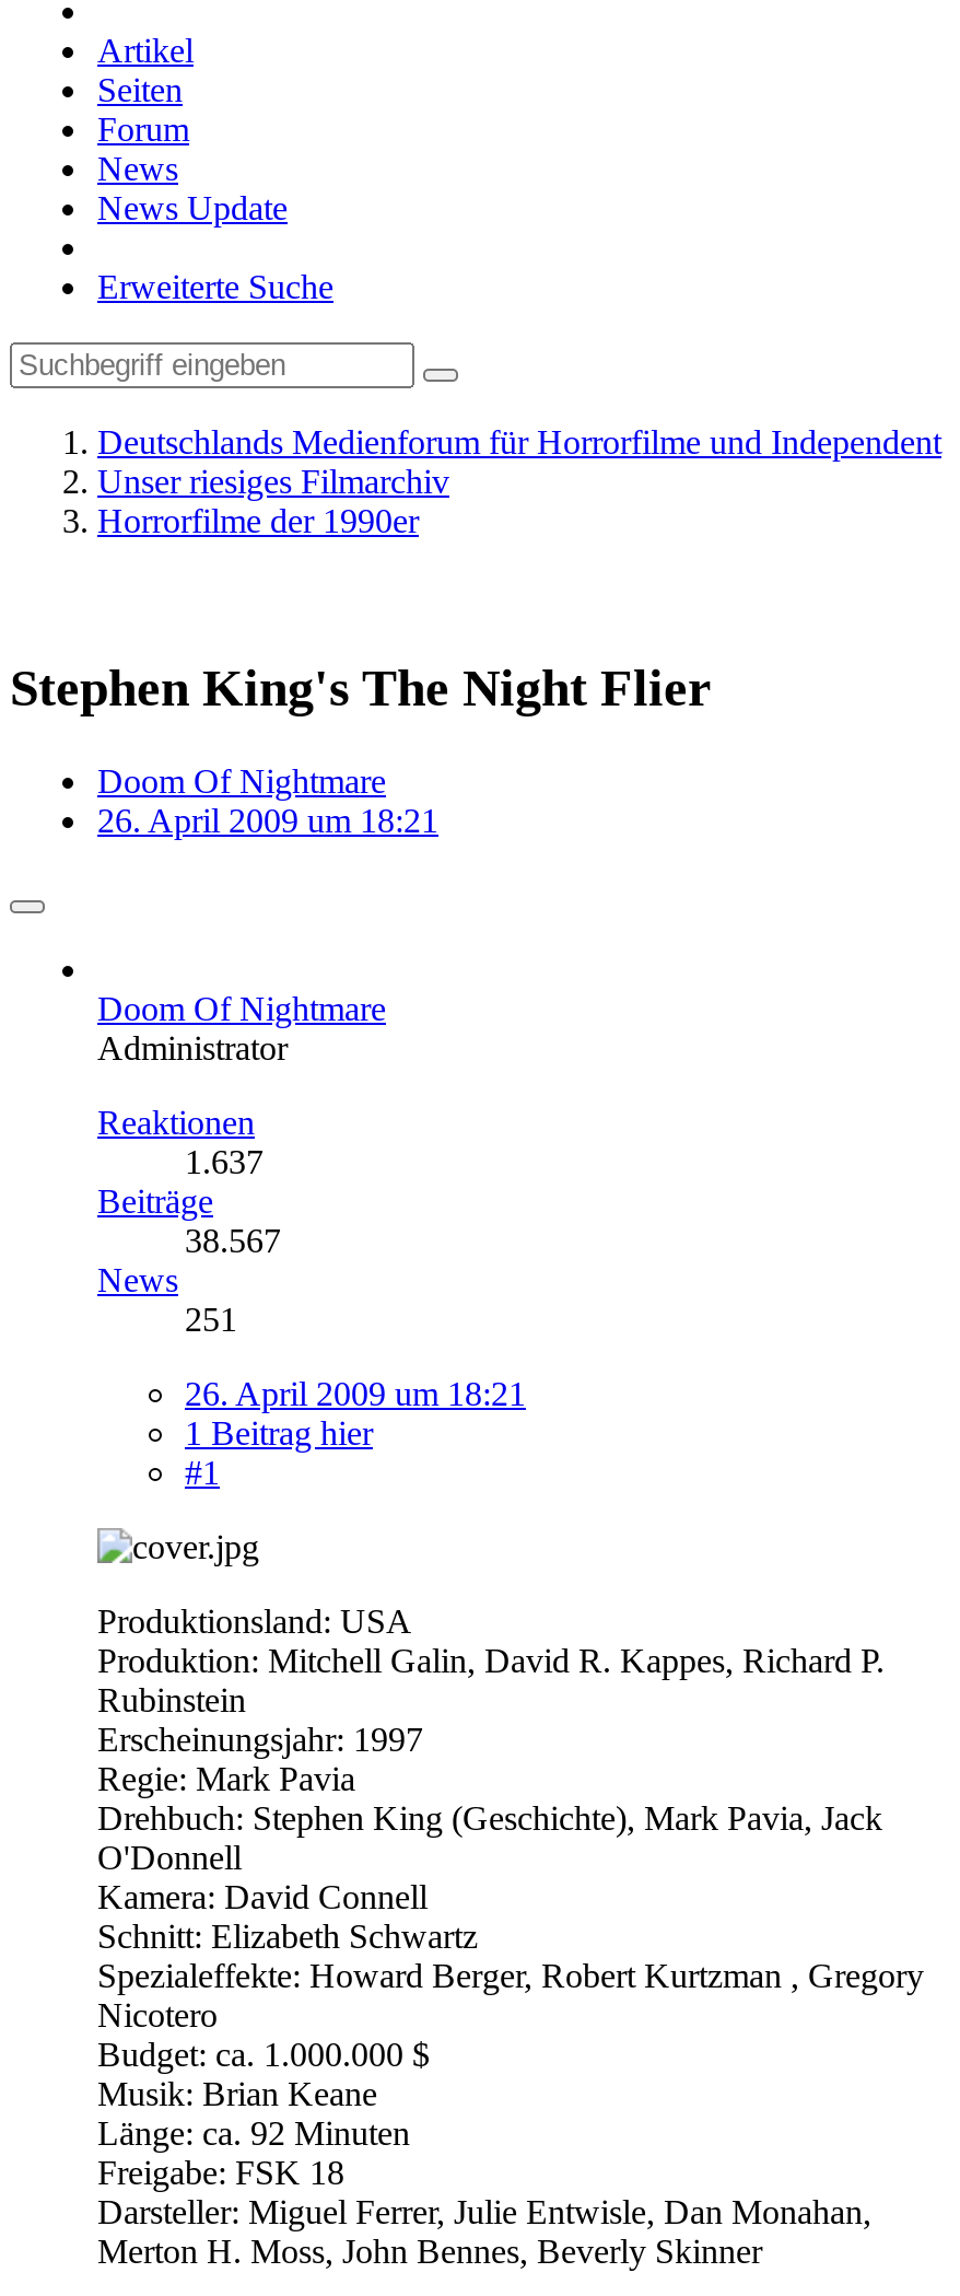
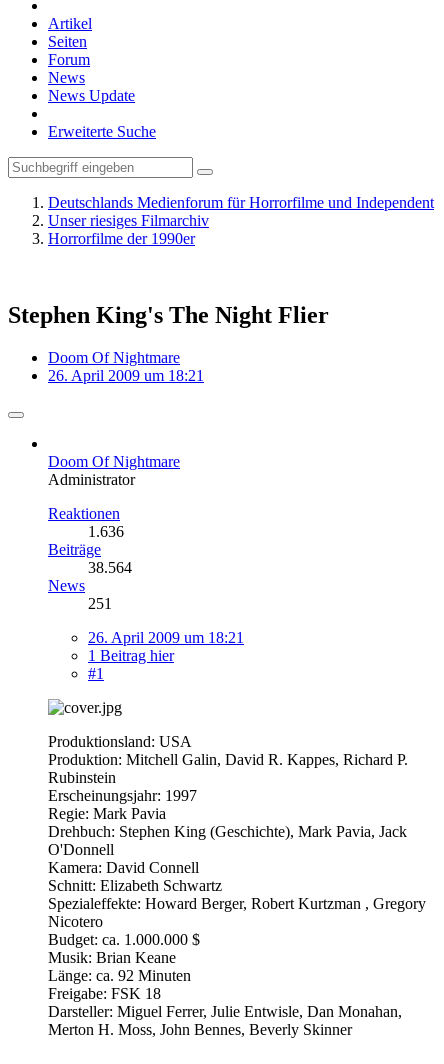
[185,1143,264,1180] 1.637 -> [88,523,124,540] 1.636
[185,1221,281,1259] 38.567 -> [88,559,132,576] 38.564

